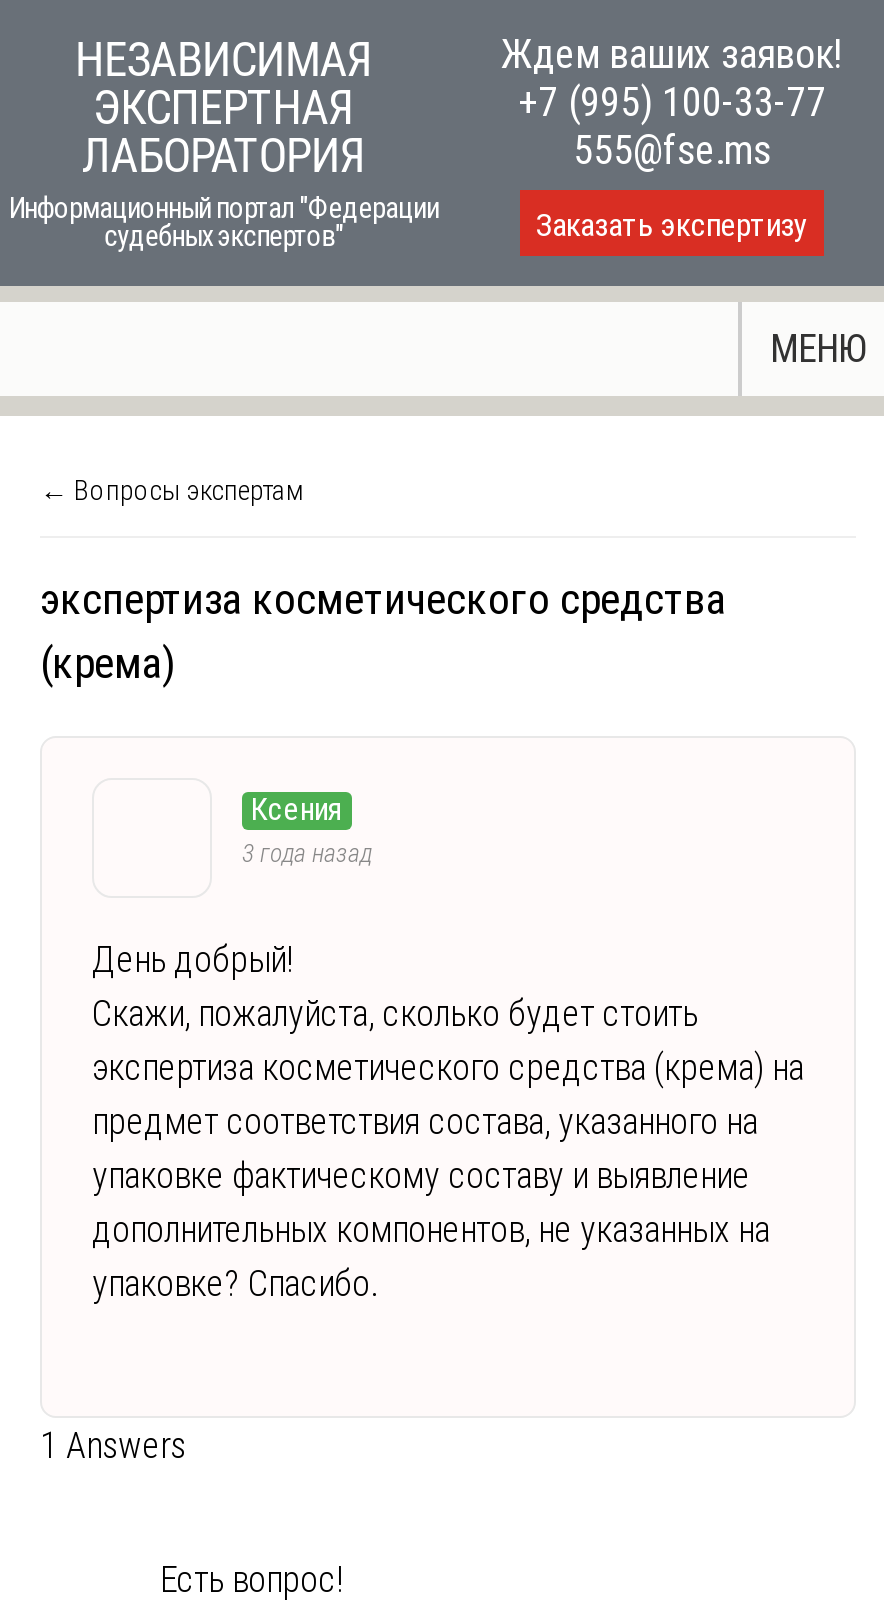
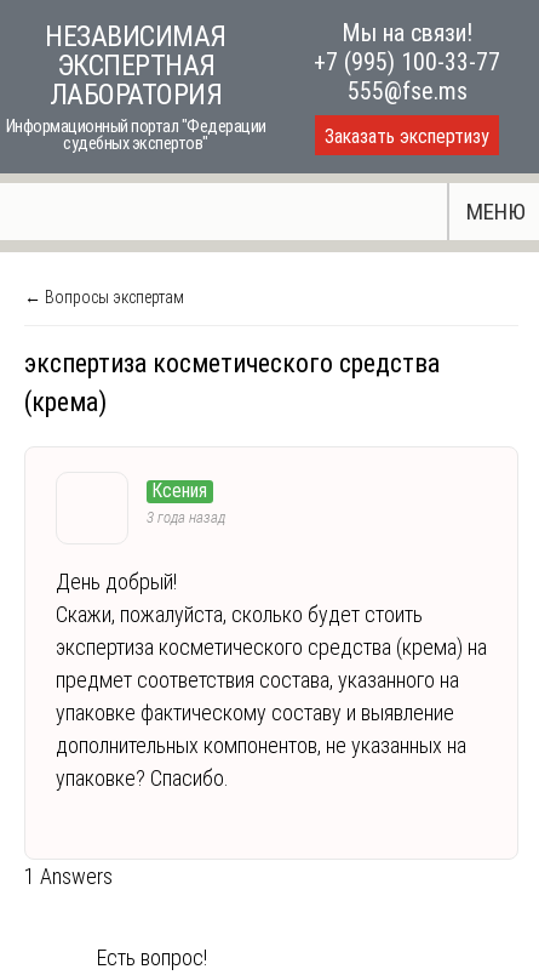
[501,30,843,78] Ждем ваших заявок! -> [342,18,472,47] Мы на связи!

